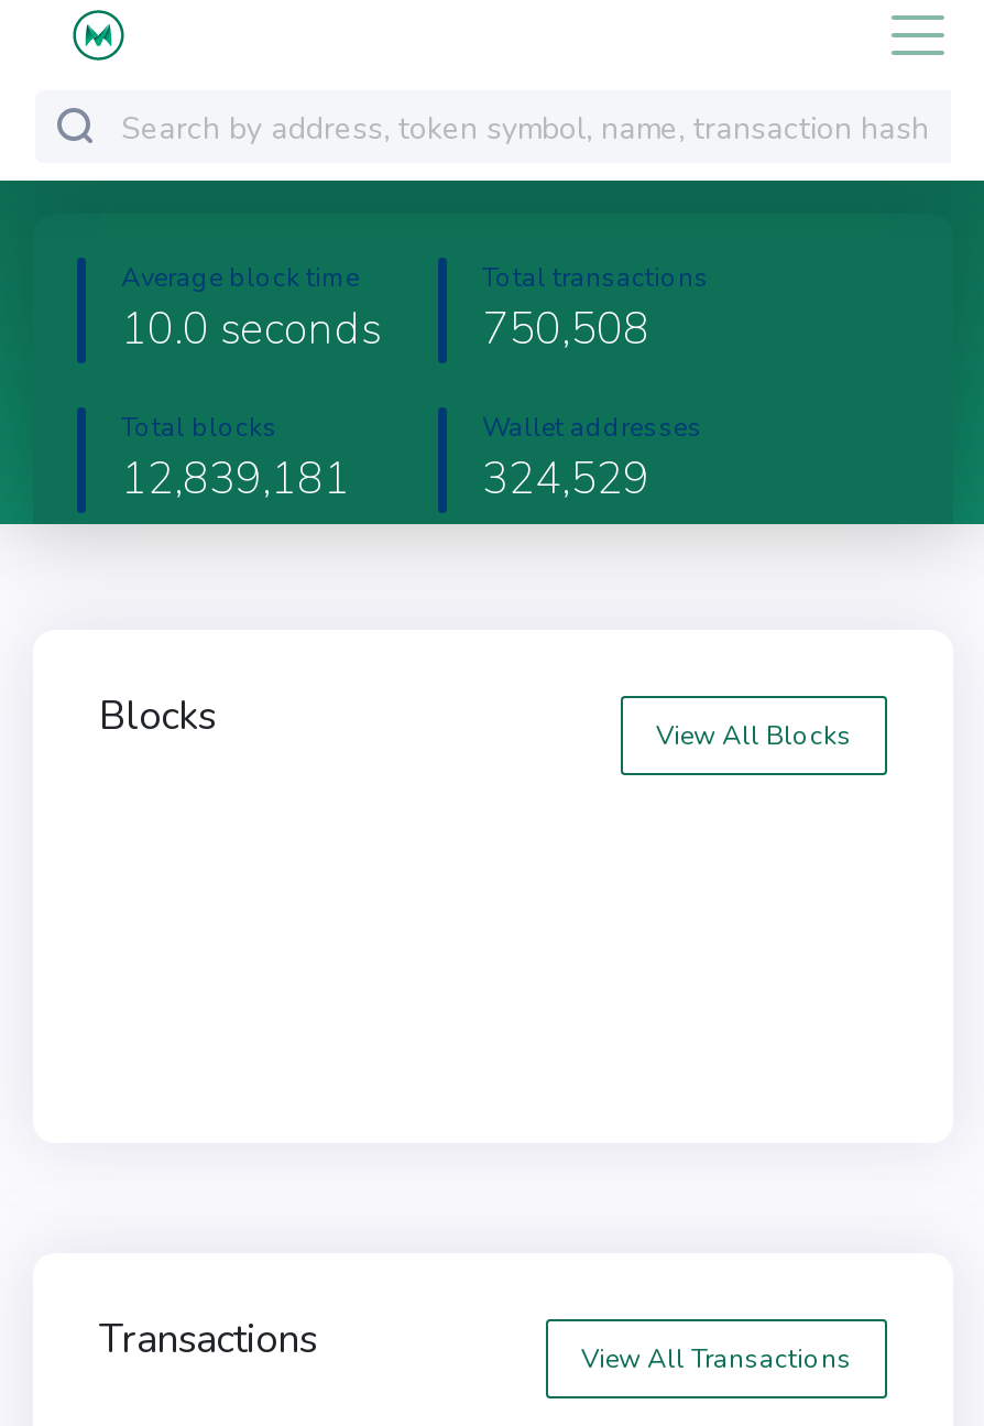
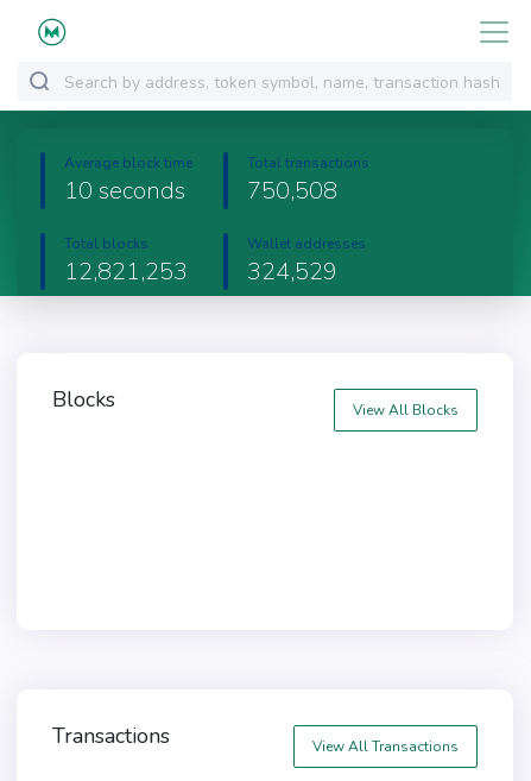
[121,300,649,359] 10.0 seconds 750,508 -> [64,175,337,207] 10 seconds 750,508
[121,449,350,509] 12,839,181 -> [64,256,188,288] 12,821,253

